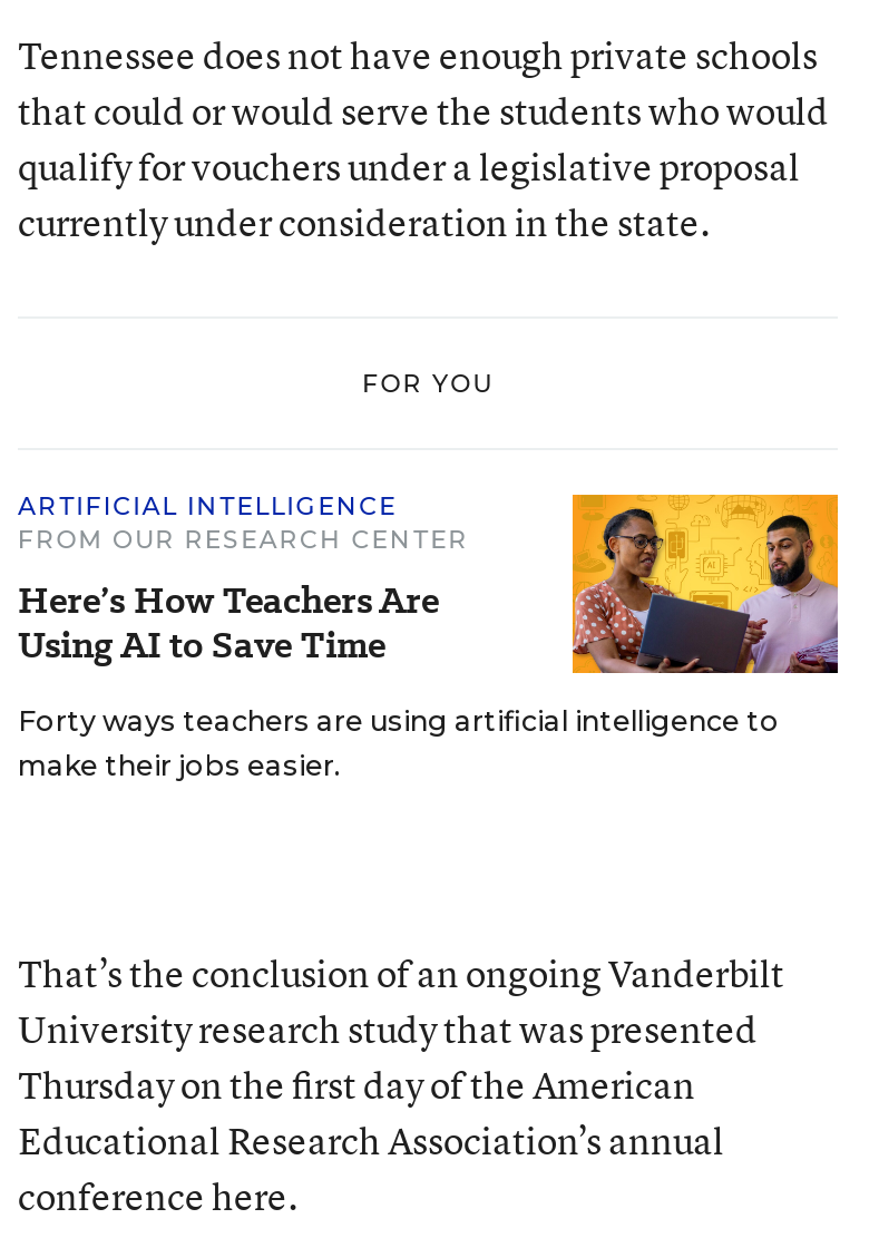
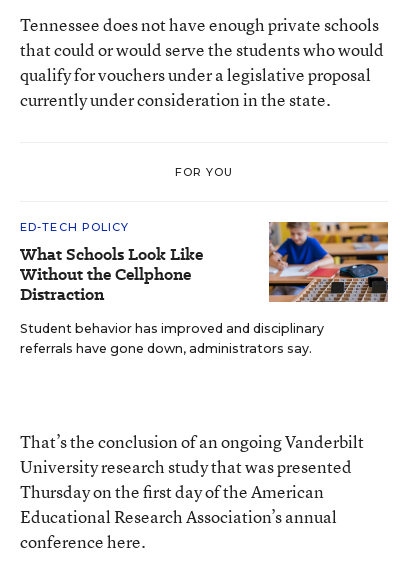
[18,490,469,671] ARTIFICIAL INTELLIGENCE | FROM OUR RESEARCH CENTER | Here’s How Teachers Are | Using AI to Save Time -> [20,220,203,306] ED-TECH POLICY | What Schools Look Like | Without the Cellphone | Distraction
[18,493,840,782] [image] | Forty ways teachers are using artificial intelligence to | make their jobs easier. -> [20,221,389,356] [image] | Student behavior has improved and disciplinary | referrals have gone down, administrators say.

